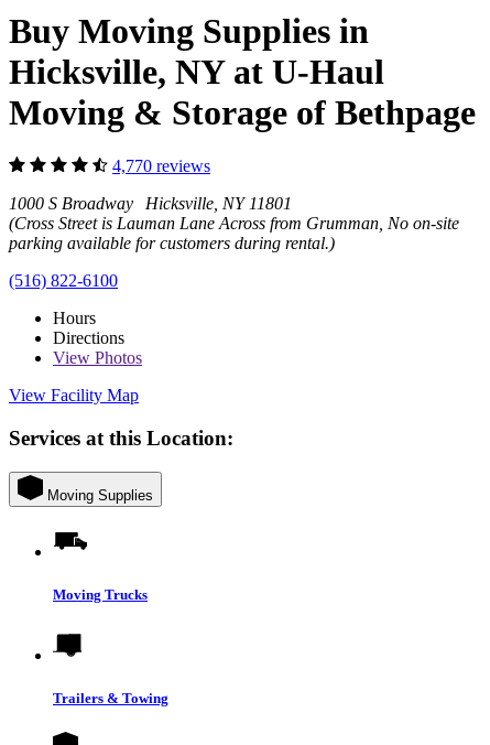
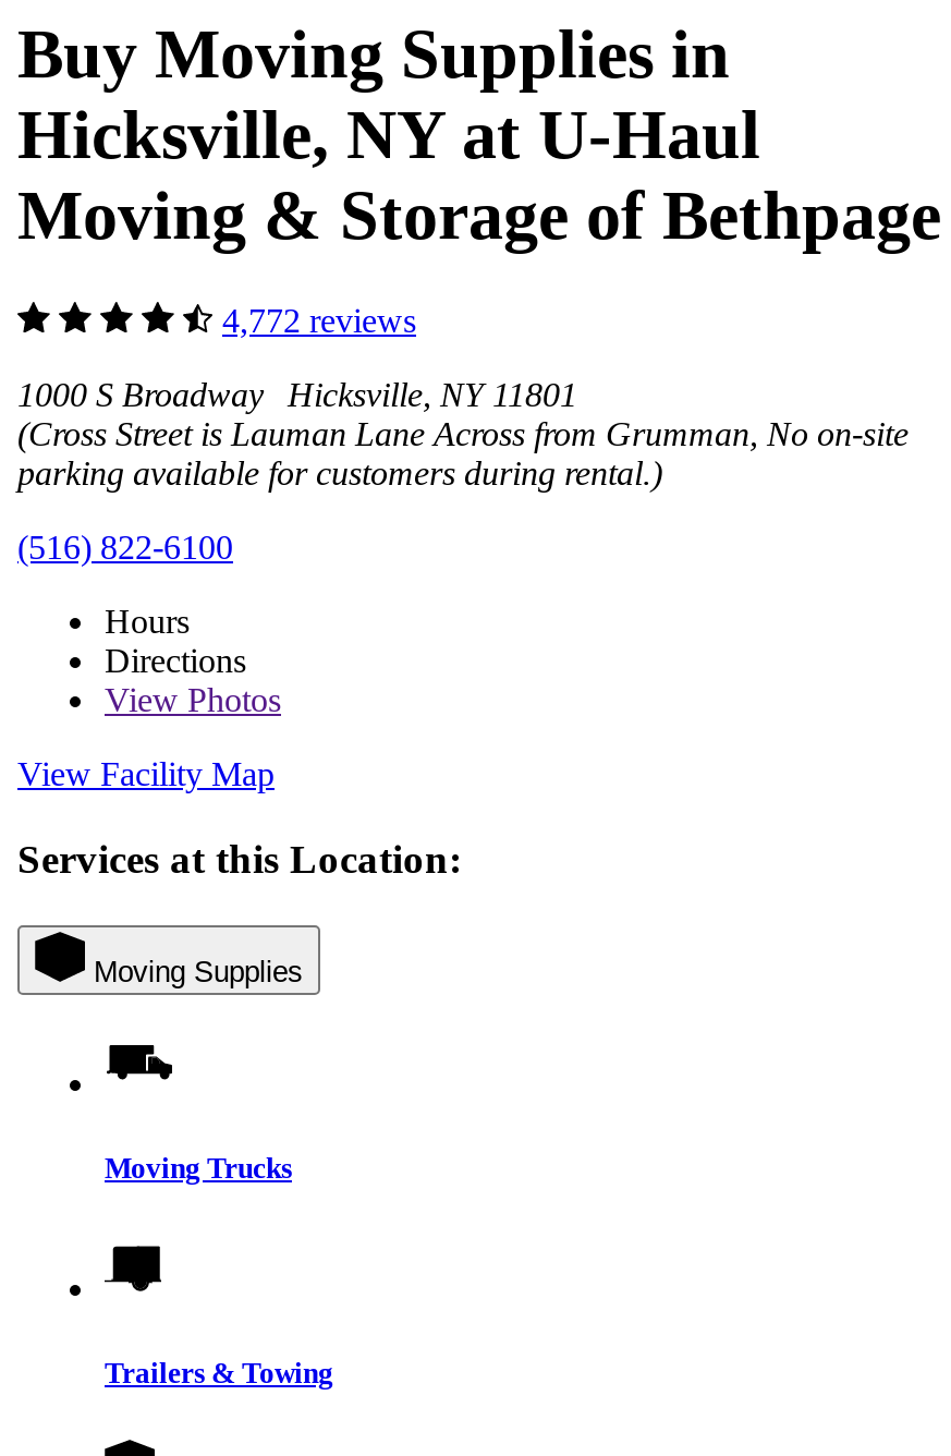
[112,157,210,175] 4,770 reviews -> [222,302,416,339] 4,772 reviews

